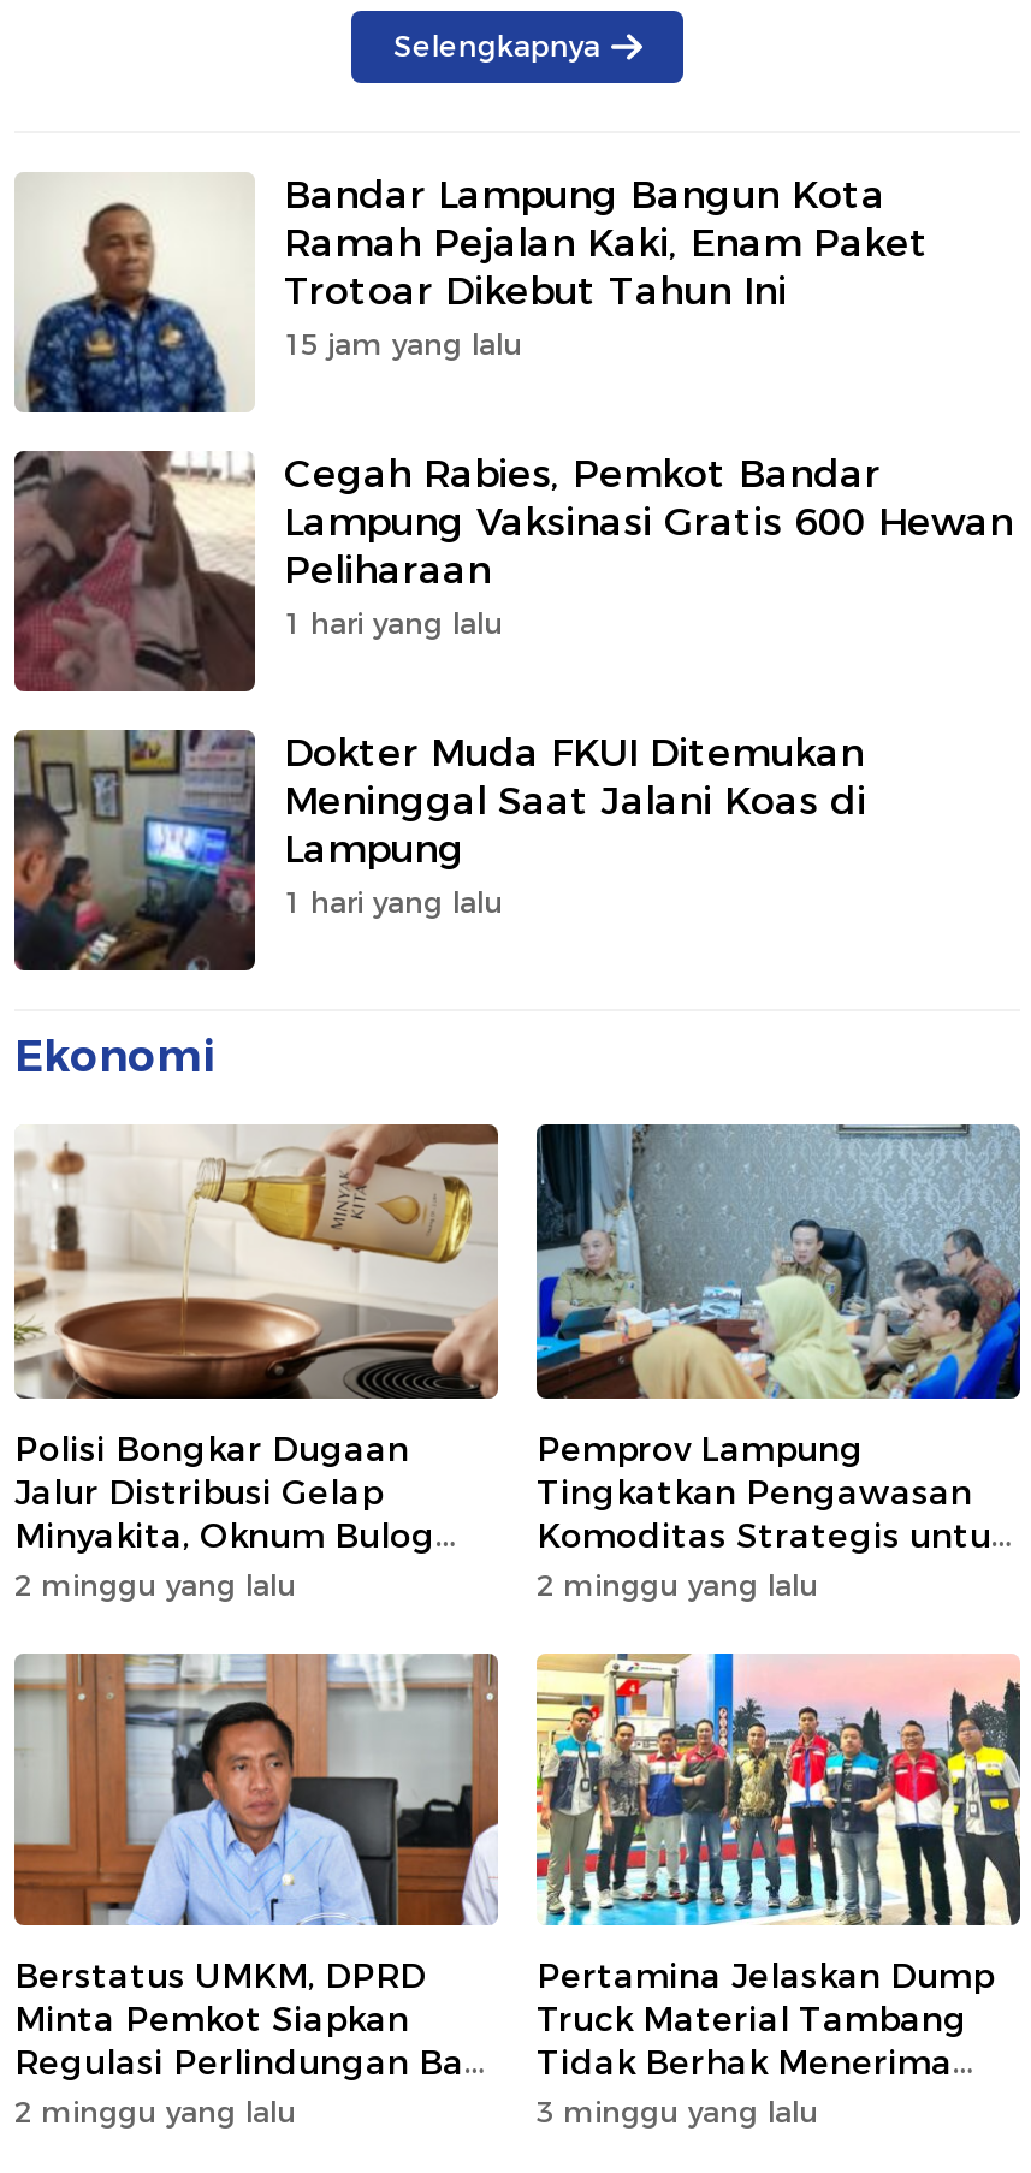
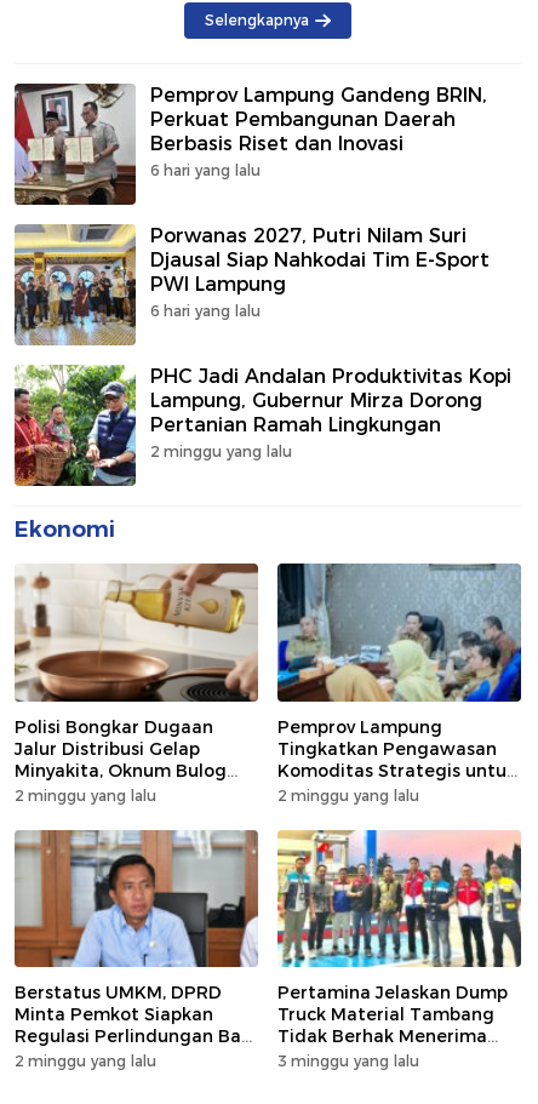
[14,172,929,415] [image] | Bandar Lampung Bangun Kota | Ramah Pejalan Kaki, Enam Paket | Trotoar Dikebut Tahun Ini | 15 jam yang lalu -> [13,82,487,206] [image] | Pemprov Lampung Gandeng BRIN, | Perkuat Pembangunan Daerah | Berbasis Riset dan Inovasi | 6 hari yang lalu
[12,451,1013,694] [image] | Cegah Rabies, Pemkot Bandar | Lampung Vaksinasi Gratis 600 Hewan | Peliharaan | 1 hari yang lalu -> [15,223,490,347] [image] | Porwanas 2027, Putri Nilam Suri | Djausal Siap Nahkodai Tim E-Sport | PWI Lampung | 6 hari yang lalu
[12,728,866,973] [image] | Dokter Muda FKUI Ditemukan | Meninggal Saat Jalani Koas di | Lampung | 1 hari yang lalu -> [13,364,511,487] [image] | PHC Jadi Andalan Produktivitas Kopi | Lampung, Gubernur Mirza Dorong | Pertanian Ramah Lingkungan | 2 minggu yang lalu

